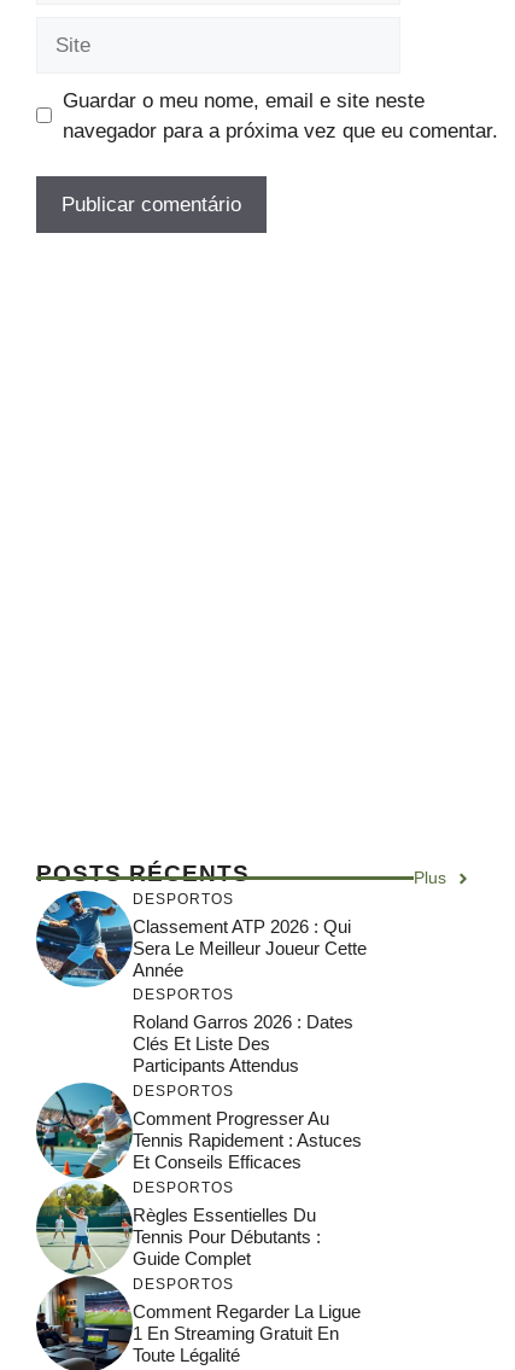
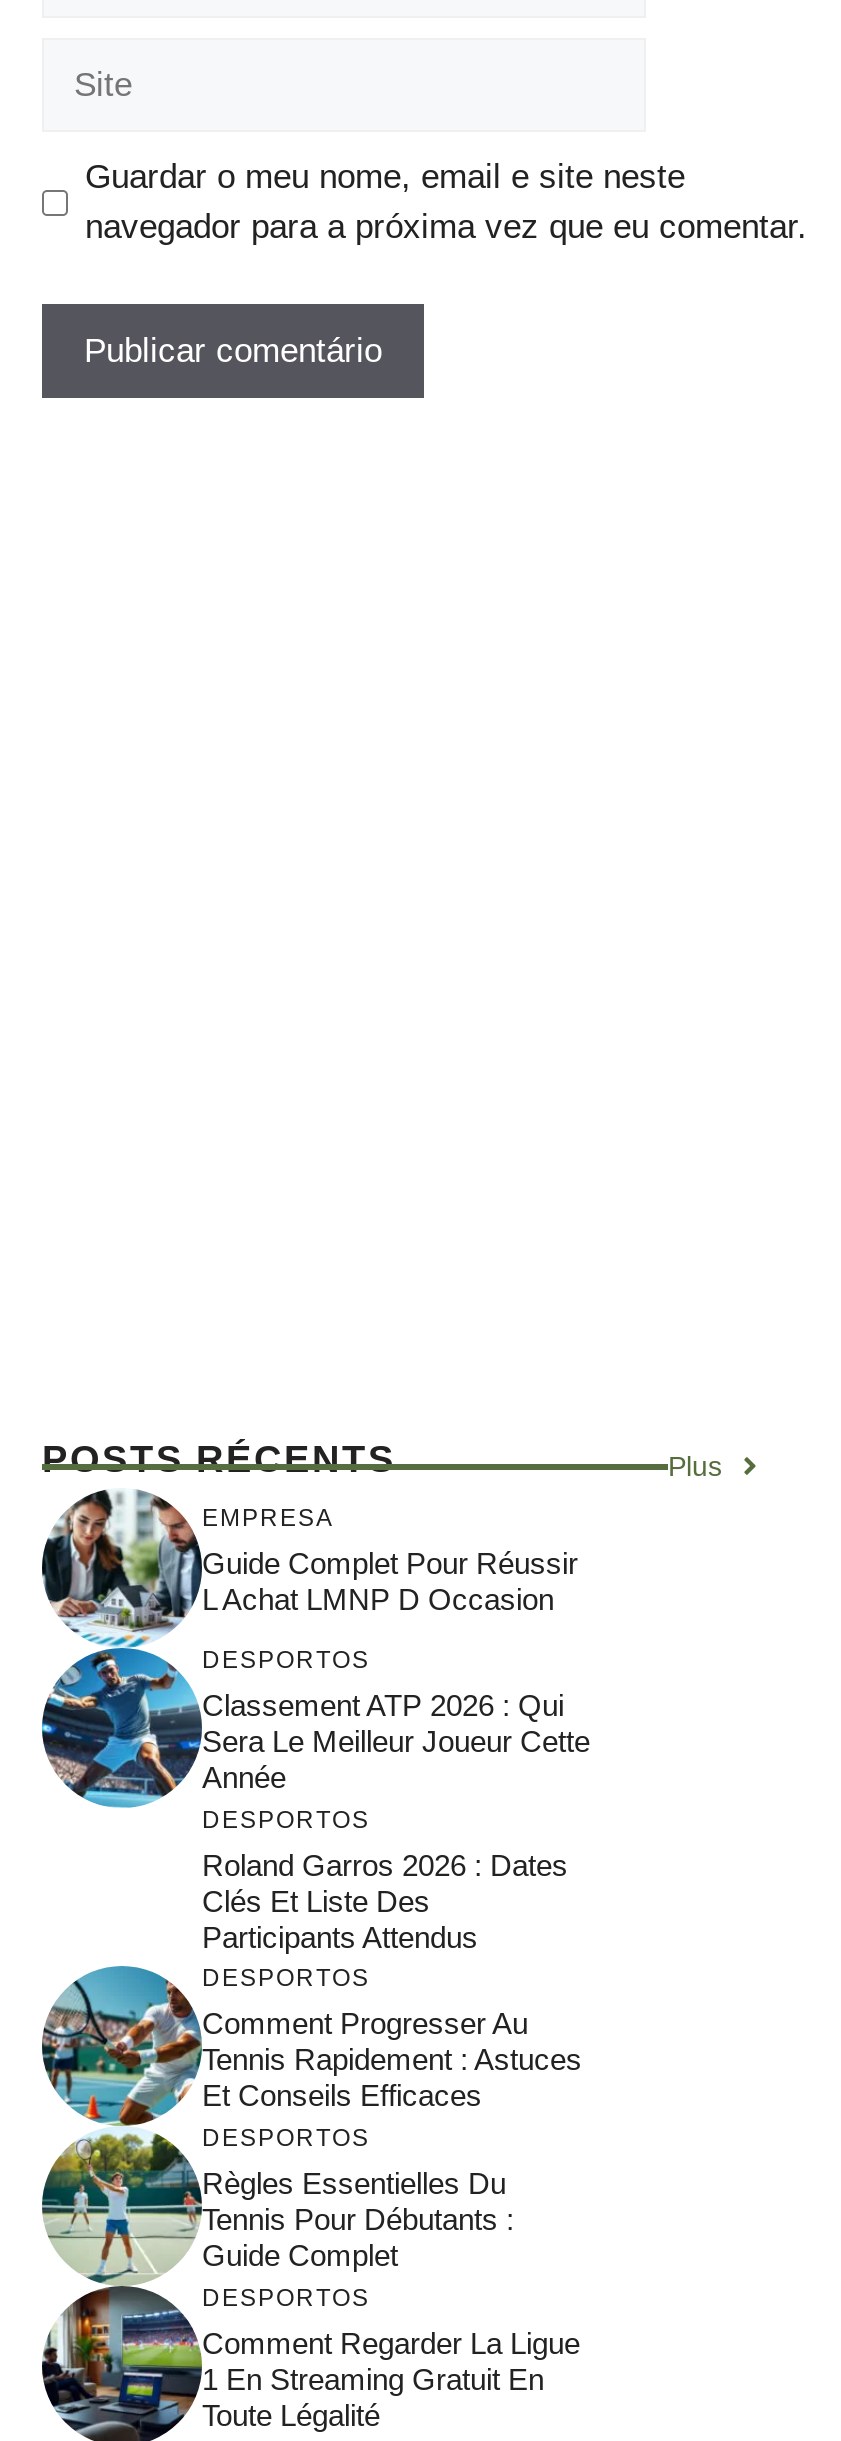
none -> [40,1489,578,1645] [image] | EMPRESA | Guide Complet Pour Réussir | L Achat LMNP D Occasion

